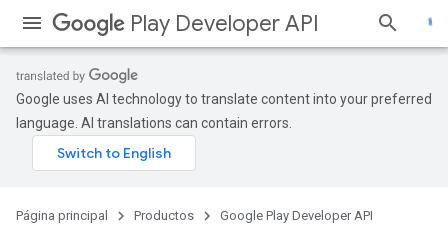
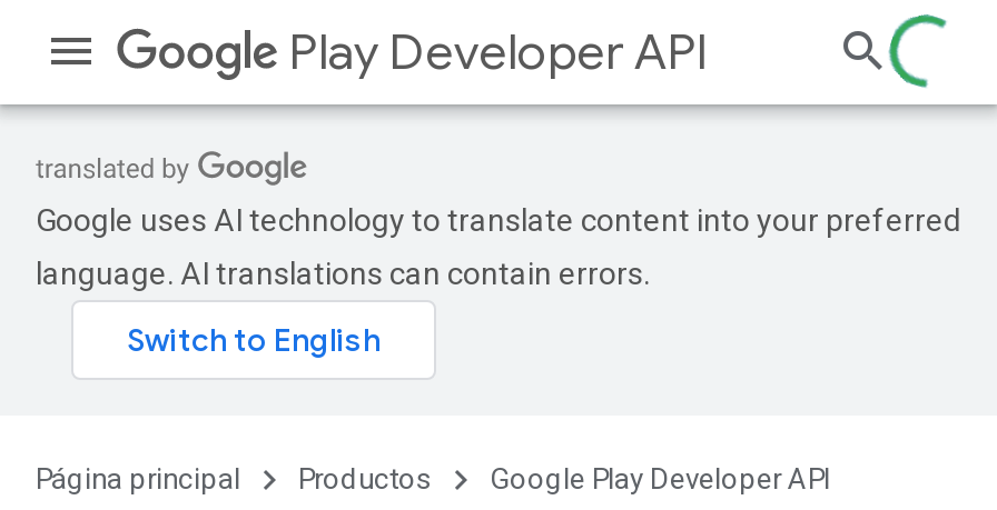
none -> [886,11,961,91] [image]

